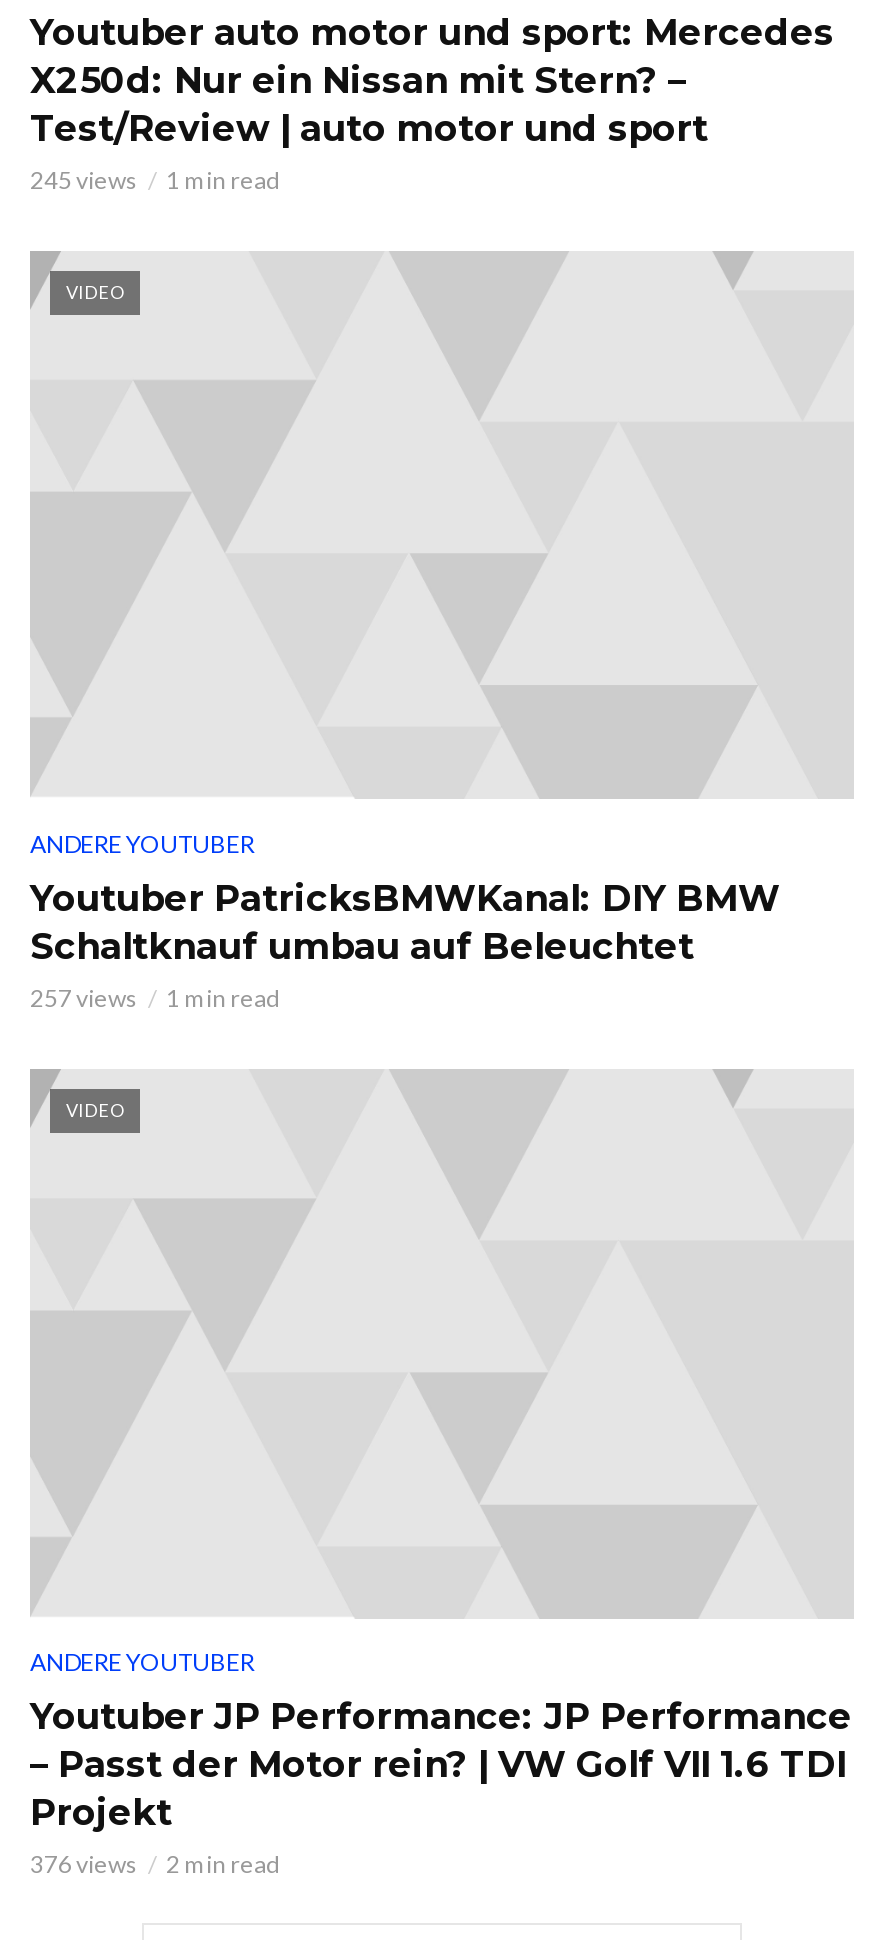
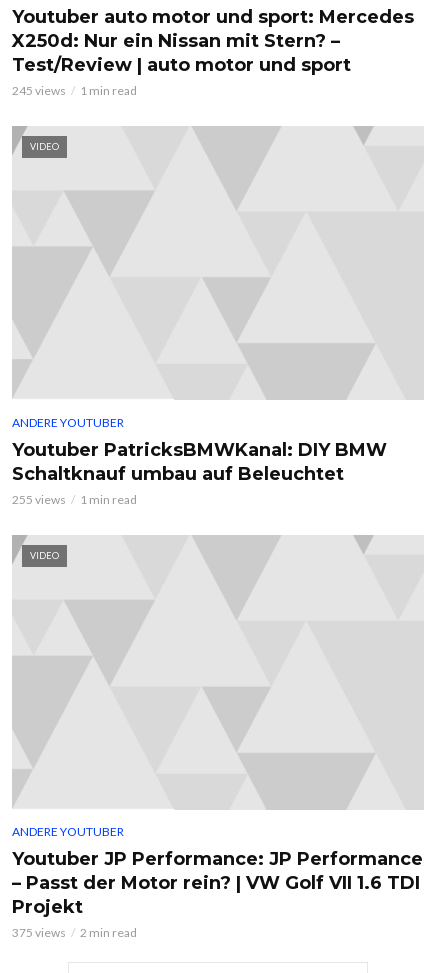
[30,983,280,1013] 257 views 1 min read -> [12,492,137,507] 255 views 1 min read
[30,1849,280,1879] 376 views 2 min read -> [12,925,137,940] 375 views 2 min read

